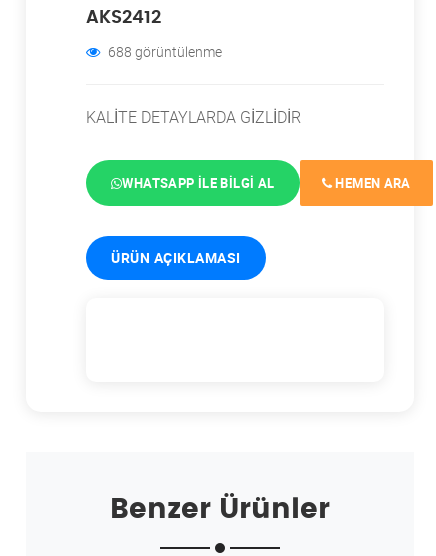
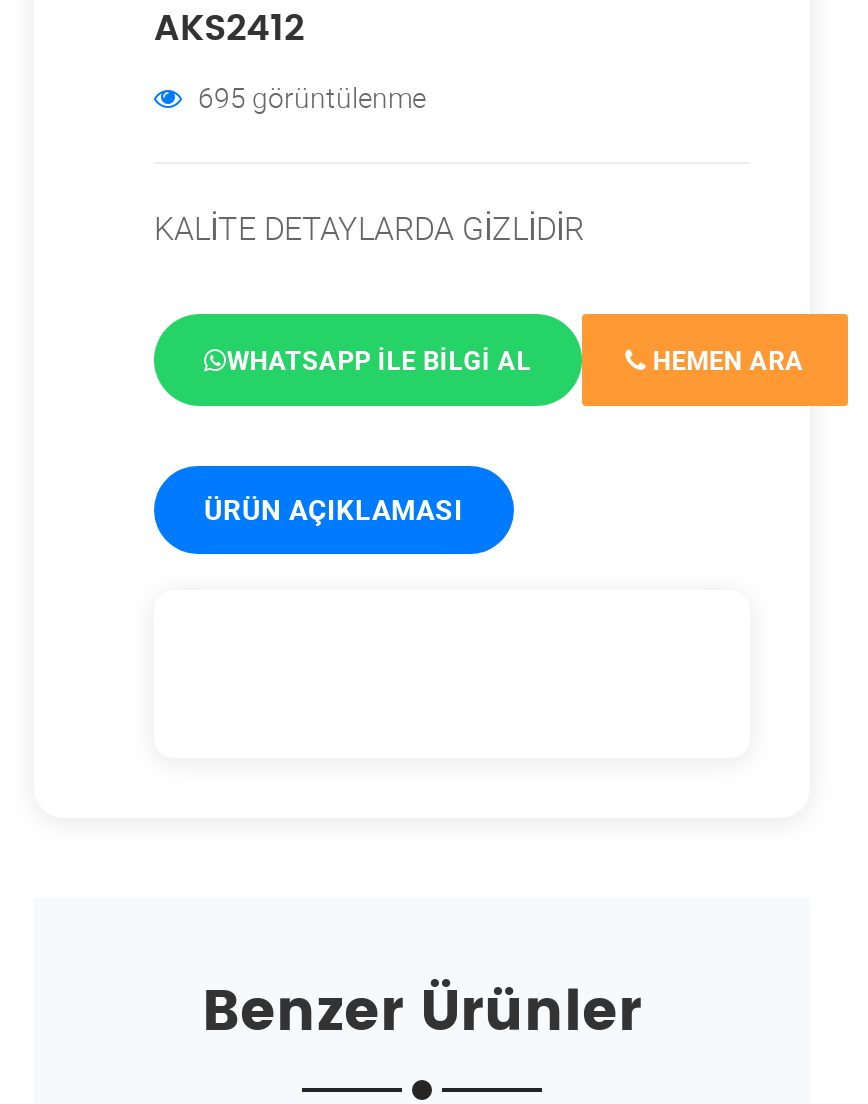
[108,42,222,61] 688 görüntülenme -> [198,78,426,116] 695 görüntülenme

